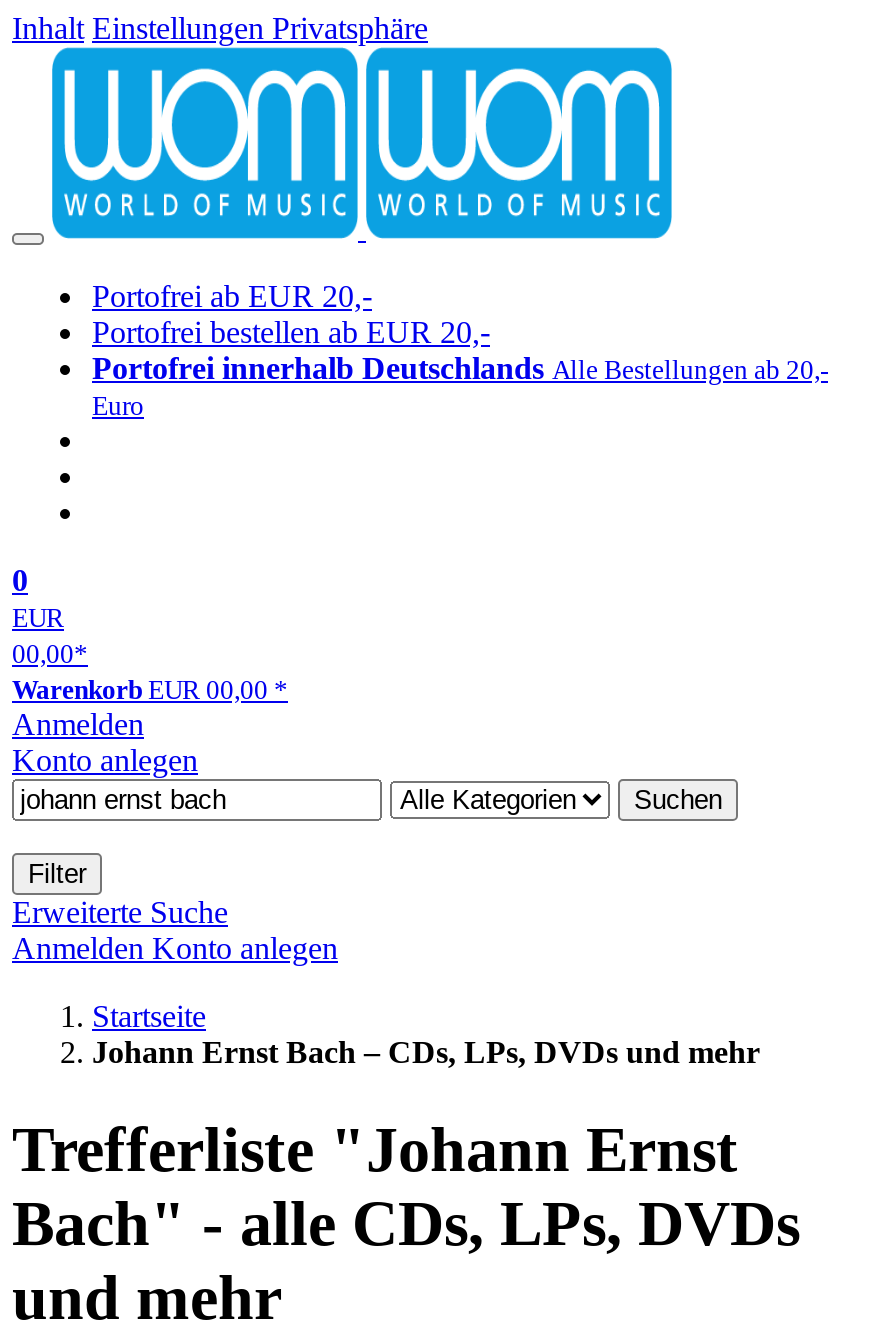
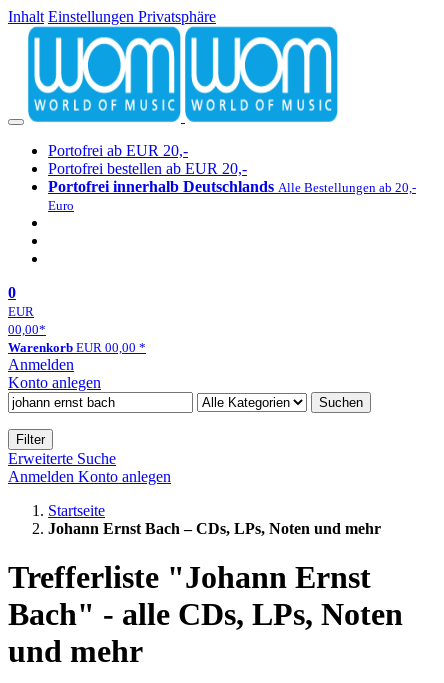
[92,1035,760,1069] Johann Ernst Bach – CDs, LPs, DVDs und mehr -> [48,520,381,537] Johann Ernst Bach – CDs, LPs, Noten und mehr
[12,1188,800,1260] Bach" - alle CDs, LPs, DVDs -> [8,596,403,632] Bach" - alle CDs, LPs, Noten

